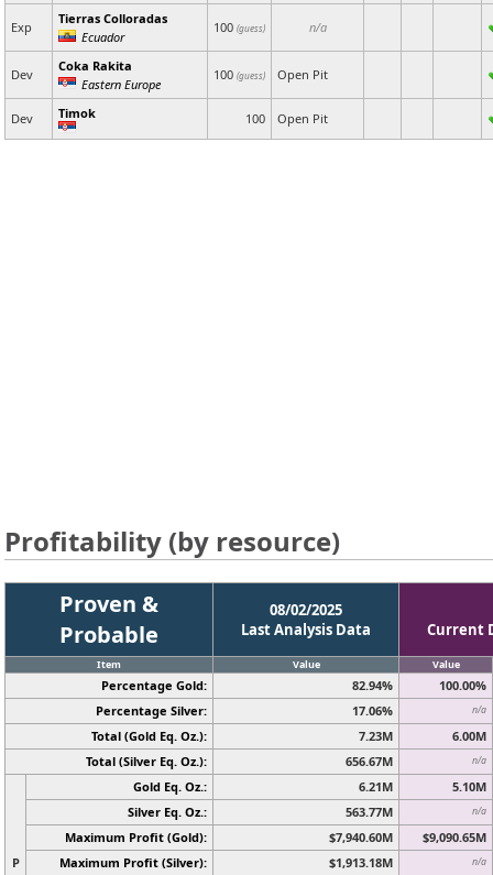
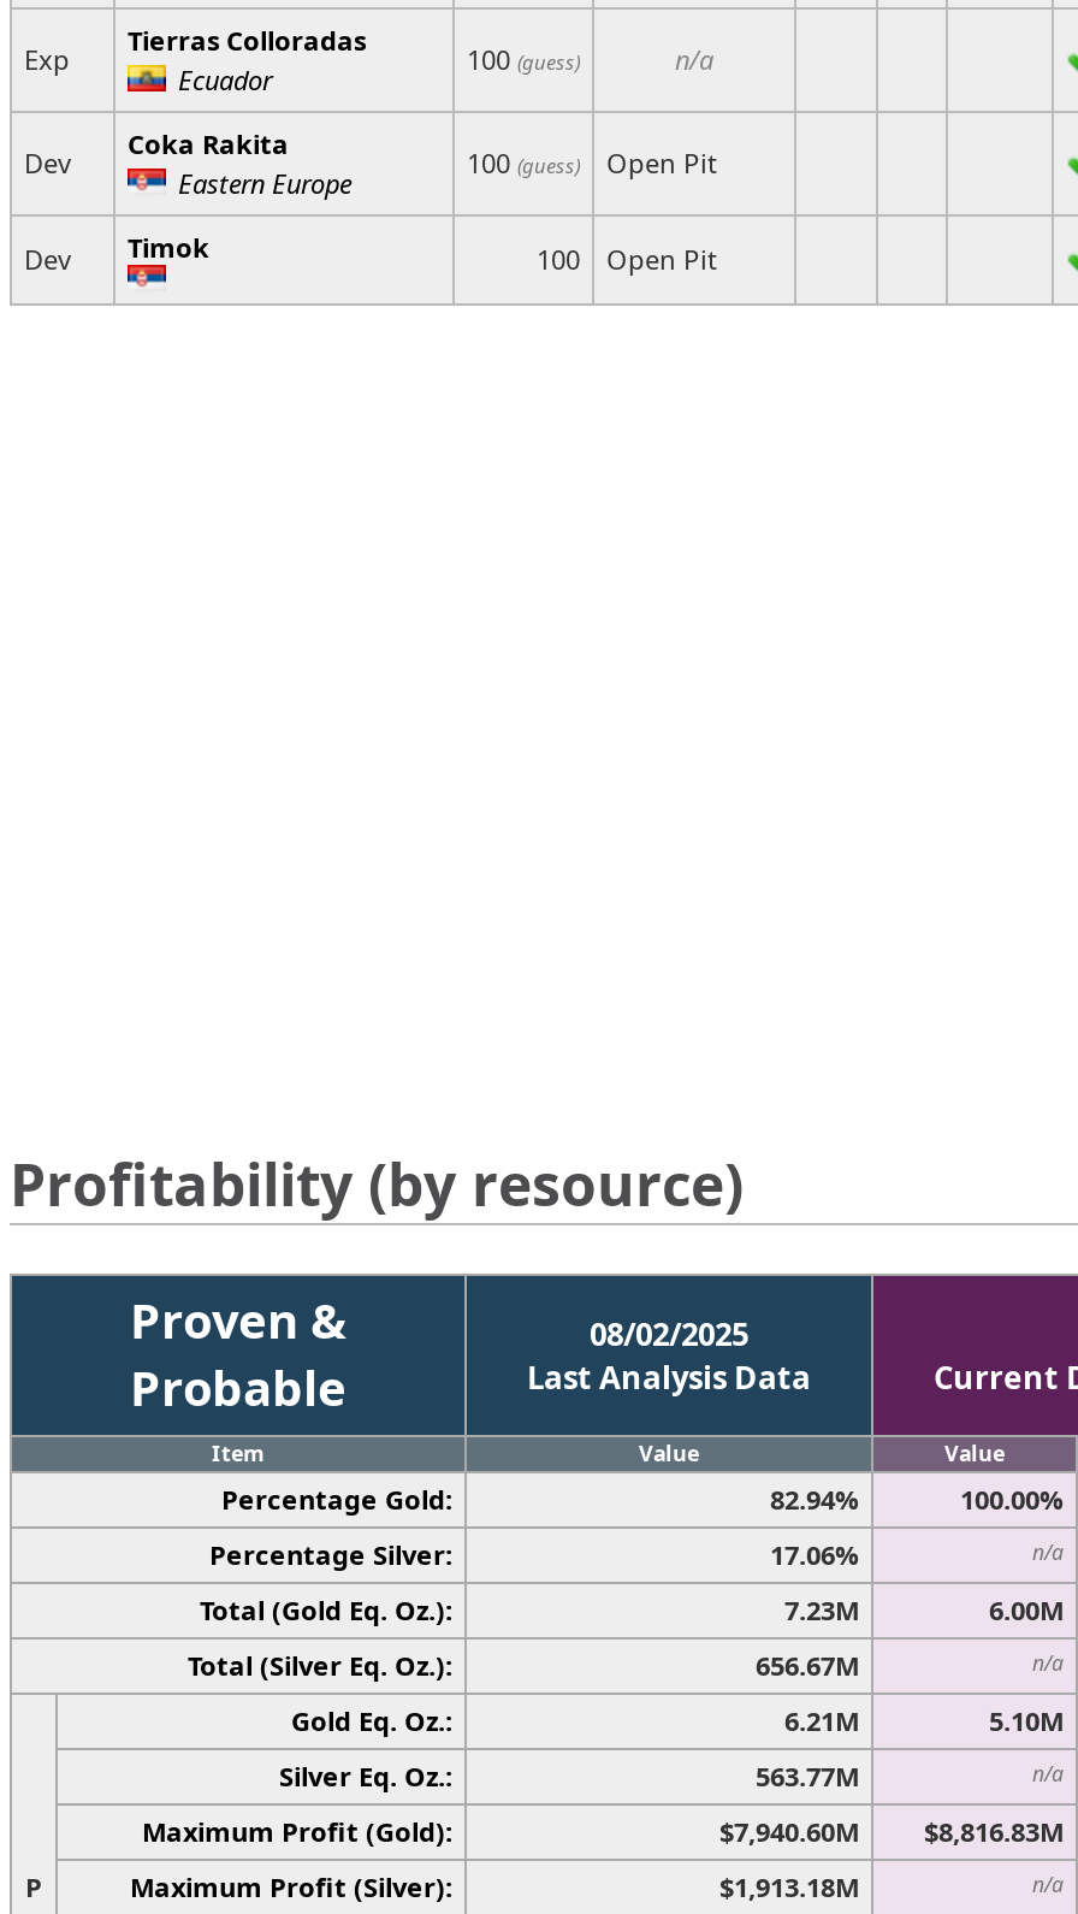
[329,828,486,845] $7,940.60M $9,090.65M -> [719,1812,1064,1848] $7,940.60M $8,816.83M

